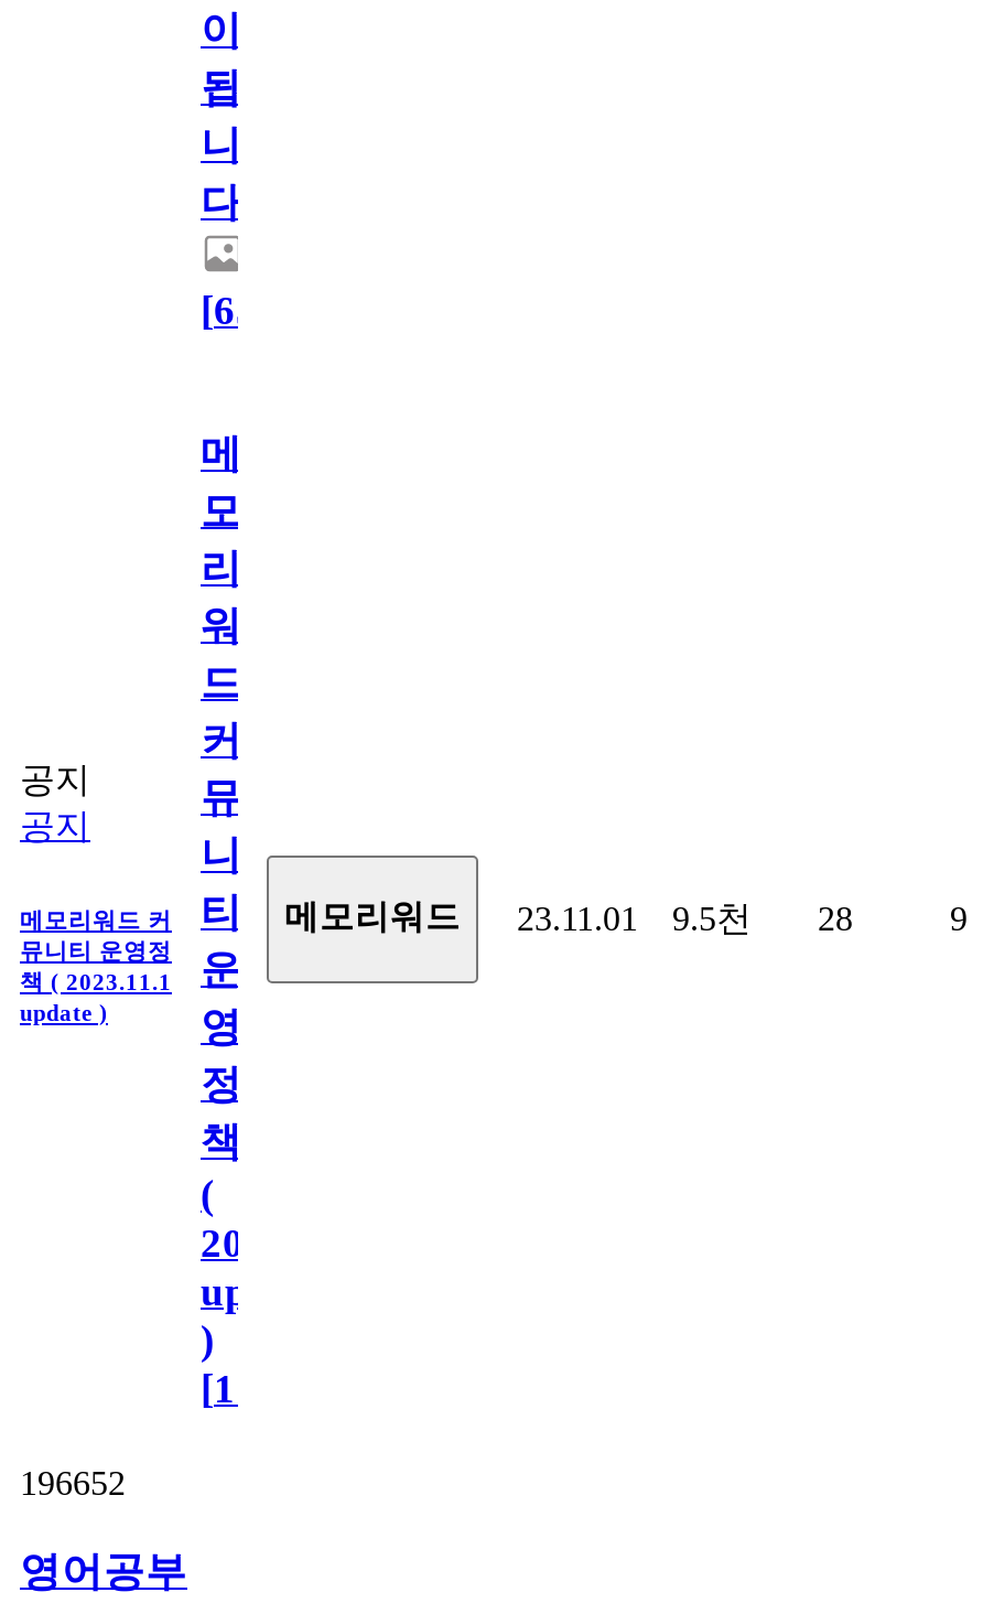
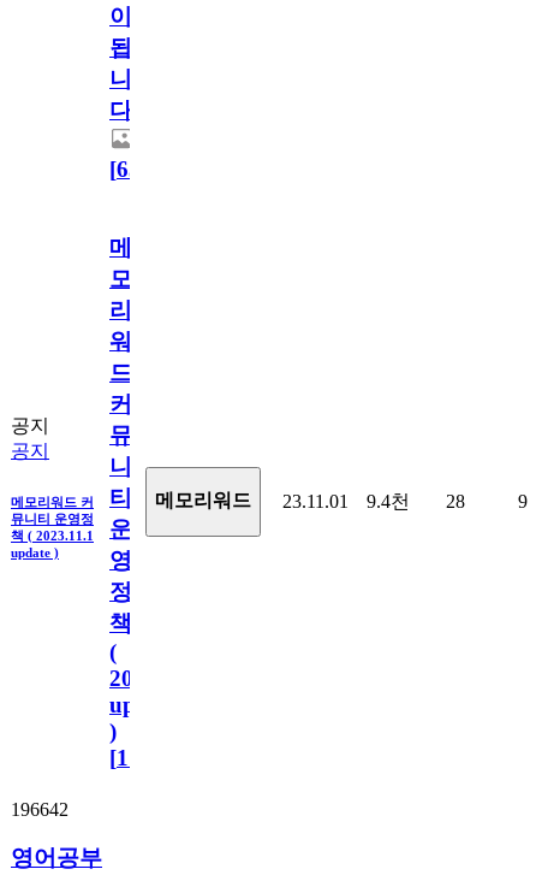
[20,889,853,936] 메모리워드 커 티 메모리워드 23.11.01 9.5천 28 -> [11,485,465,511] 메모리워드 커 티 메모리워드 23.11.01 9.4천 28
[20,1463,126,1501] 196652 -> [11,799,69,819] 196642

